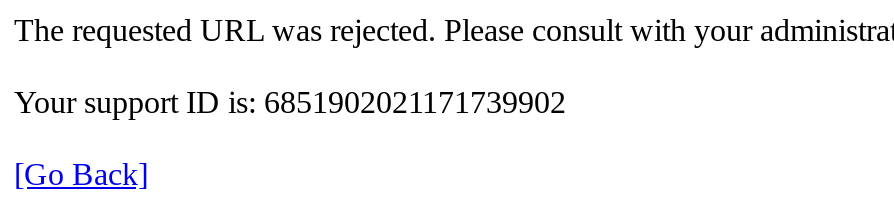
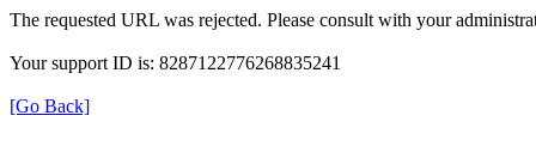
[14,85,566,119] Your support ID is: 6851902021171739902 -> [10,53,341,73] Your support ID is: 8287122776268835241

